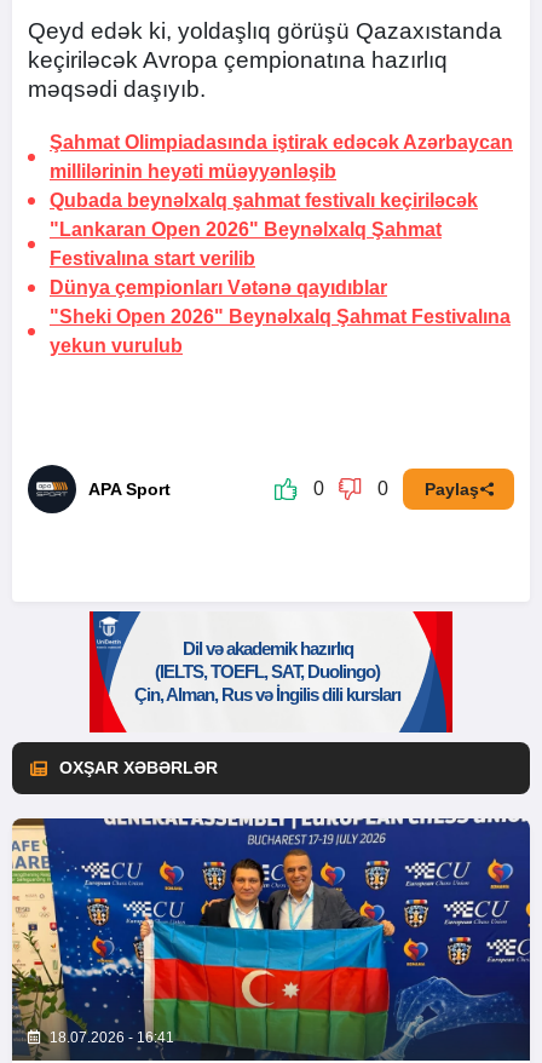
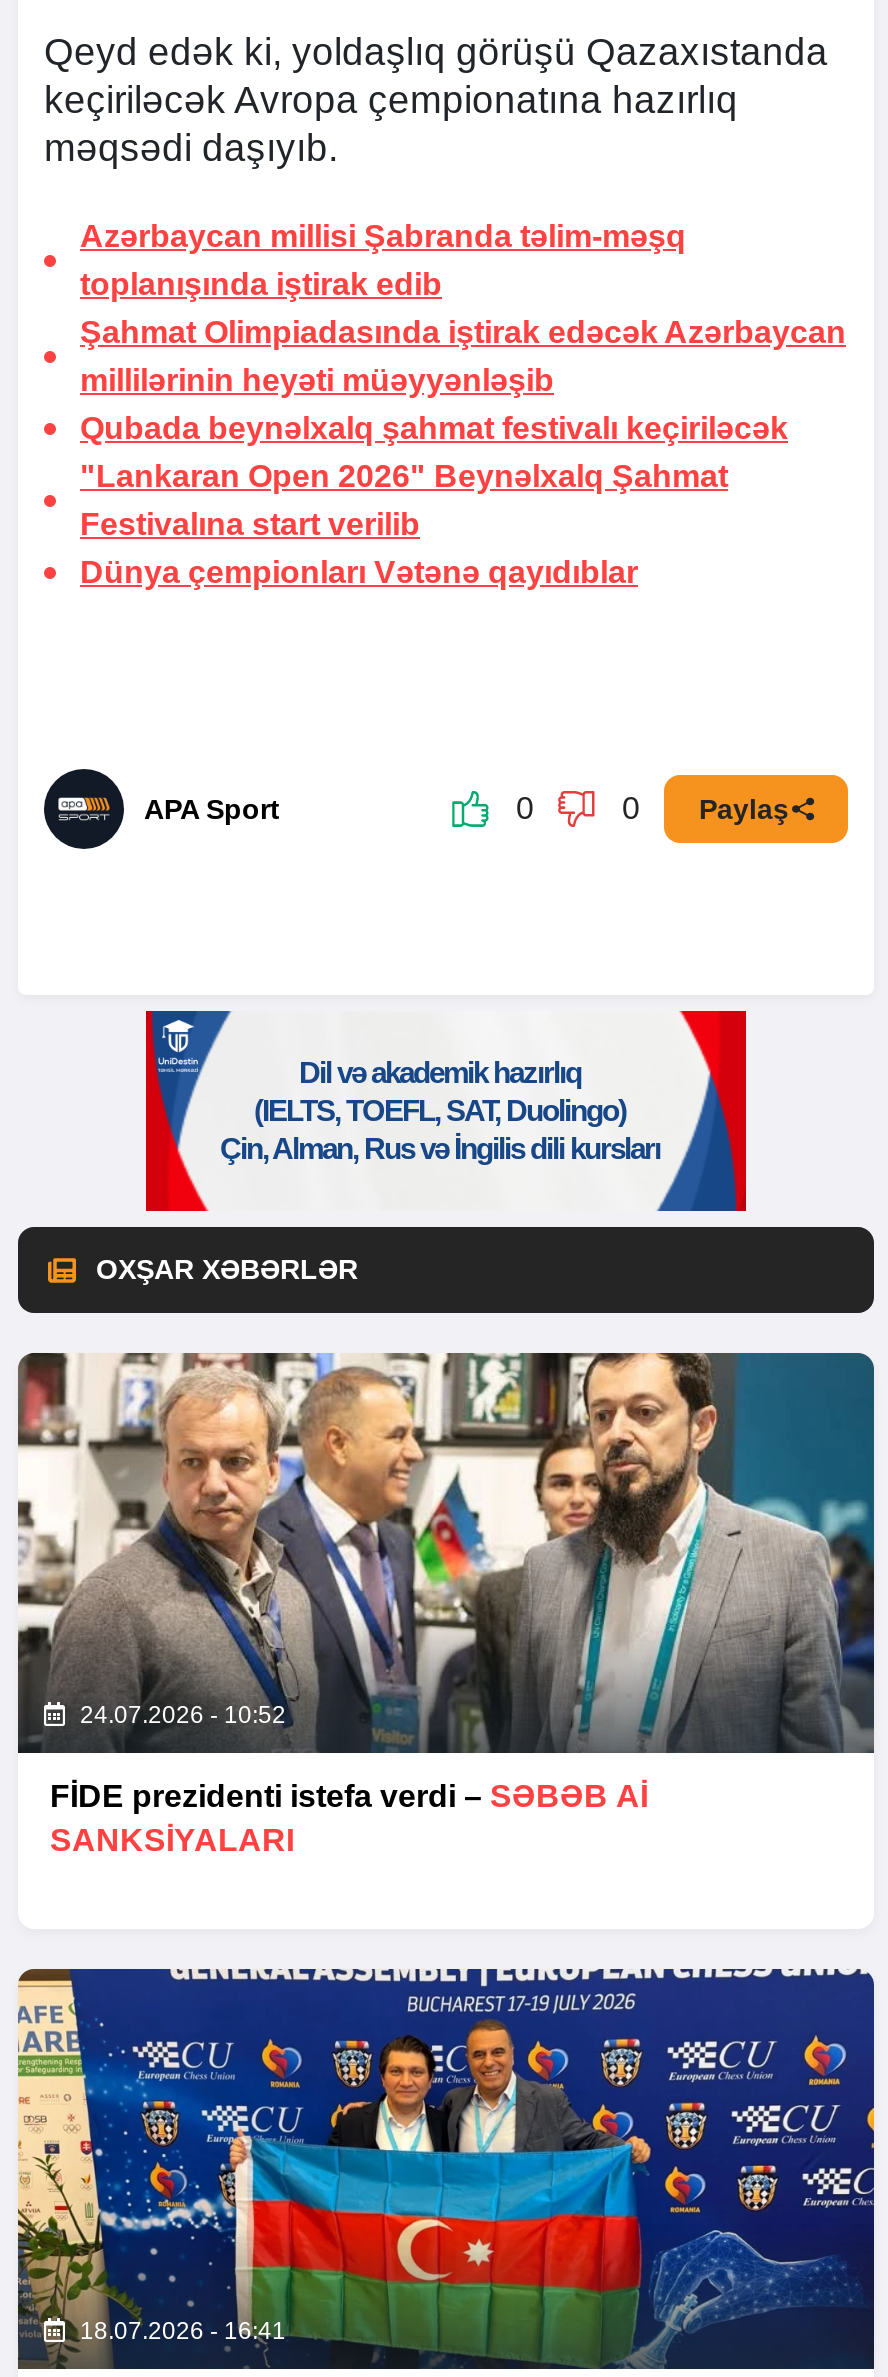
none -> [80,219,686,301] Azərbaycan millisi Şabranda təlim-məşq | toplanışında iştirak edib
[50,306,511,356] "Sheki Open 2026" Beynəlxalq Şahmat Festivalına | yekun vurulub -> none
none -> [16,1351,876,1857] [image] | 24.07.2026 - 10:52 | FİDE prezidenti istefa verdi – SƏBƏB Aİ | SANKSIYALARI

